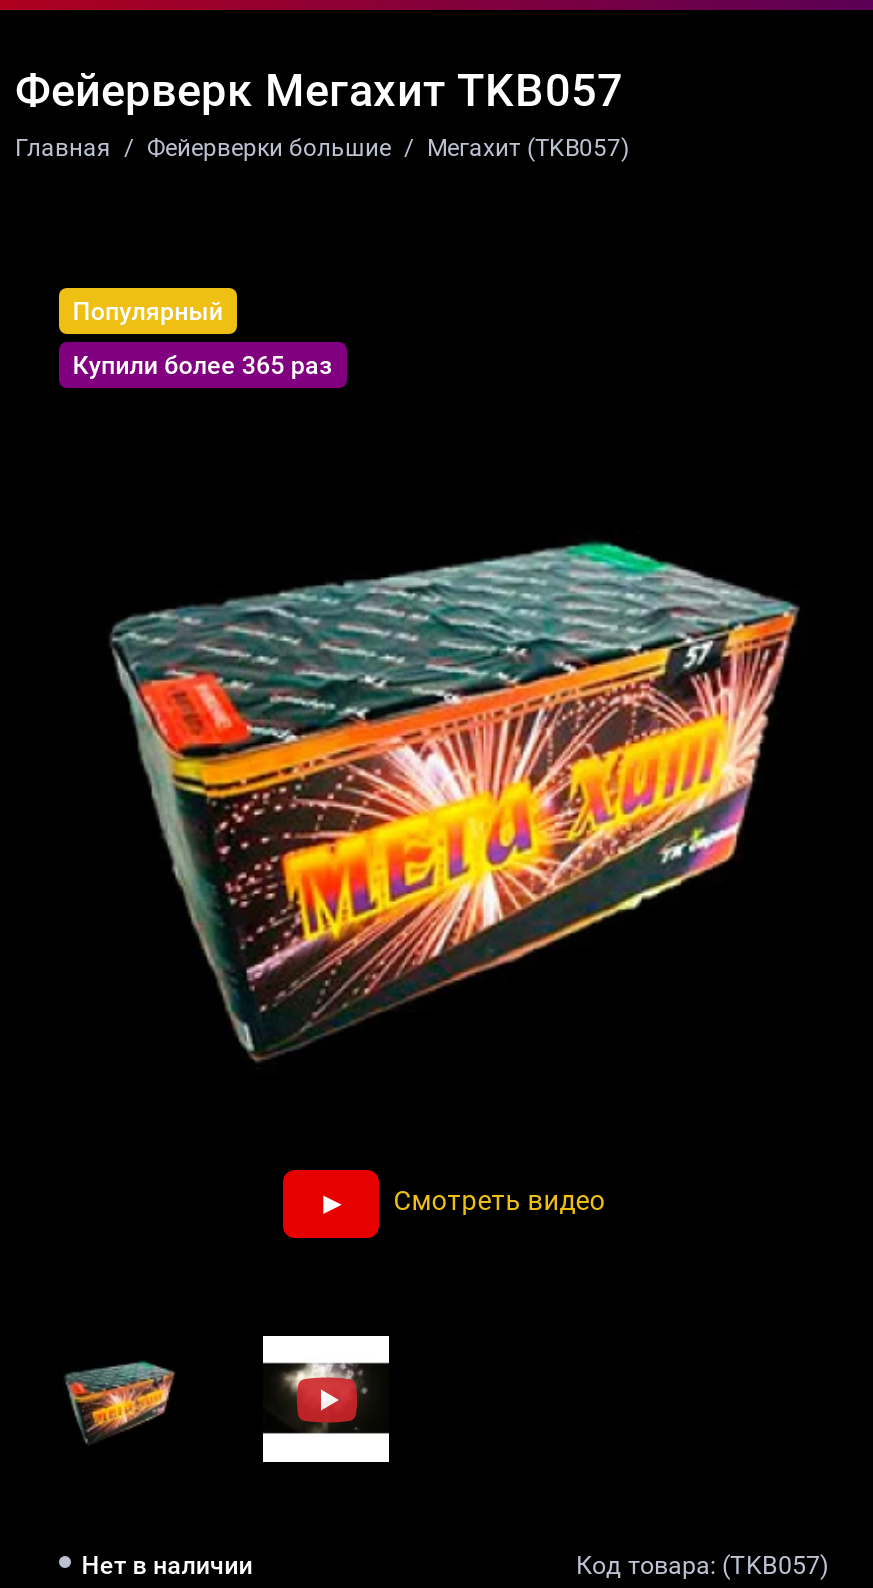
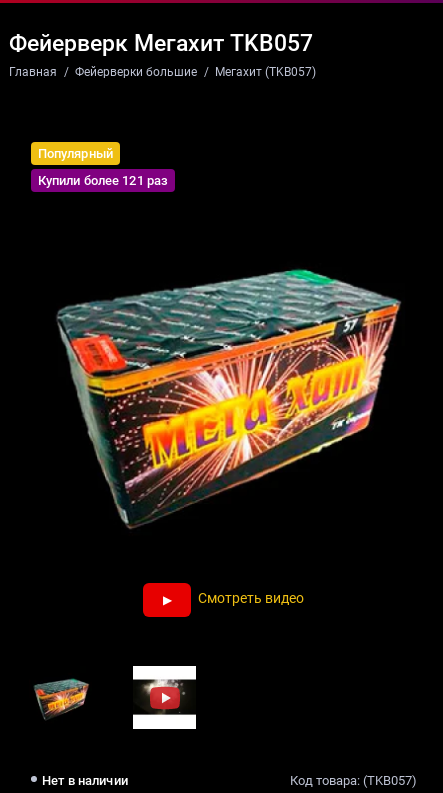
[72,350,333,380] Купили более 365 раз -> [38,173,168,188] Купили более 121 раз

